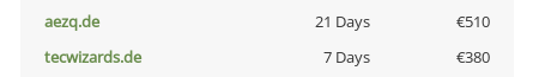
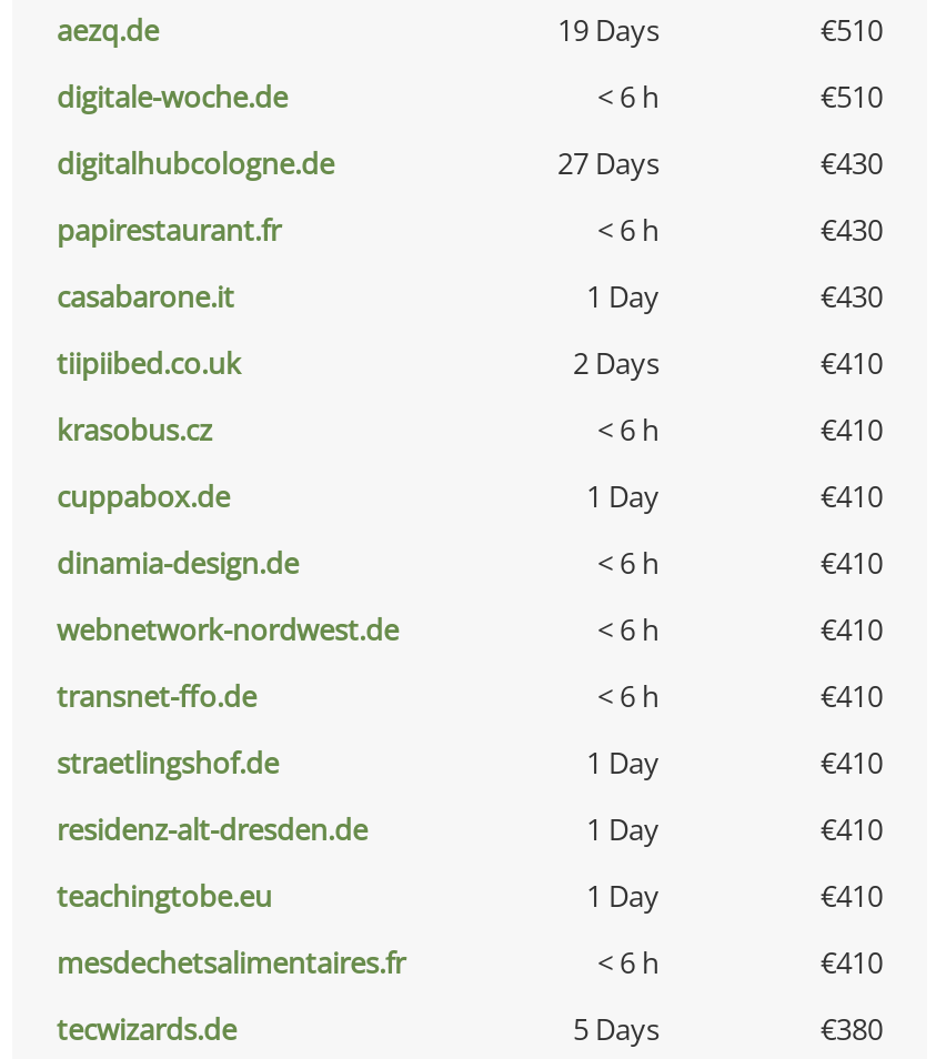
[314,11,370,32] 21 Days -> [557,10,660,50] 19 Days
none -> [57,77,883,982] digitale-woche.de | < 6 h | €510 | digitalhubcologne.de | 27 Days | €430 | papirestaurant.fr | < 6 h | €430 | casabarone.it | 1 Day | €430 | tiipiibed.co.uk | 2 Days | €410 | krasobus.cz | < 6 h | €410 | cuppabox.de | 1 Day | €410 | dinamia-design.de | < 6 h | €410 | webnetwork-nordwest.de | < 6 h | €410 | transnet-ffo.de | < 6 h | €410 | straetlingshof.de | 1 Day | €410 | residenz-alt-dresden.de | 1 Day | €410 | teachingtobe.eu | 1 Day | €410 | mesdechetsalimentaires.fr | < 6 h | €410
[323,46,370,68] 7 Days -> [573,1009,660,1049] 5 Days

